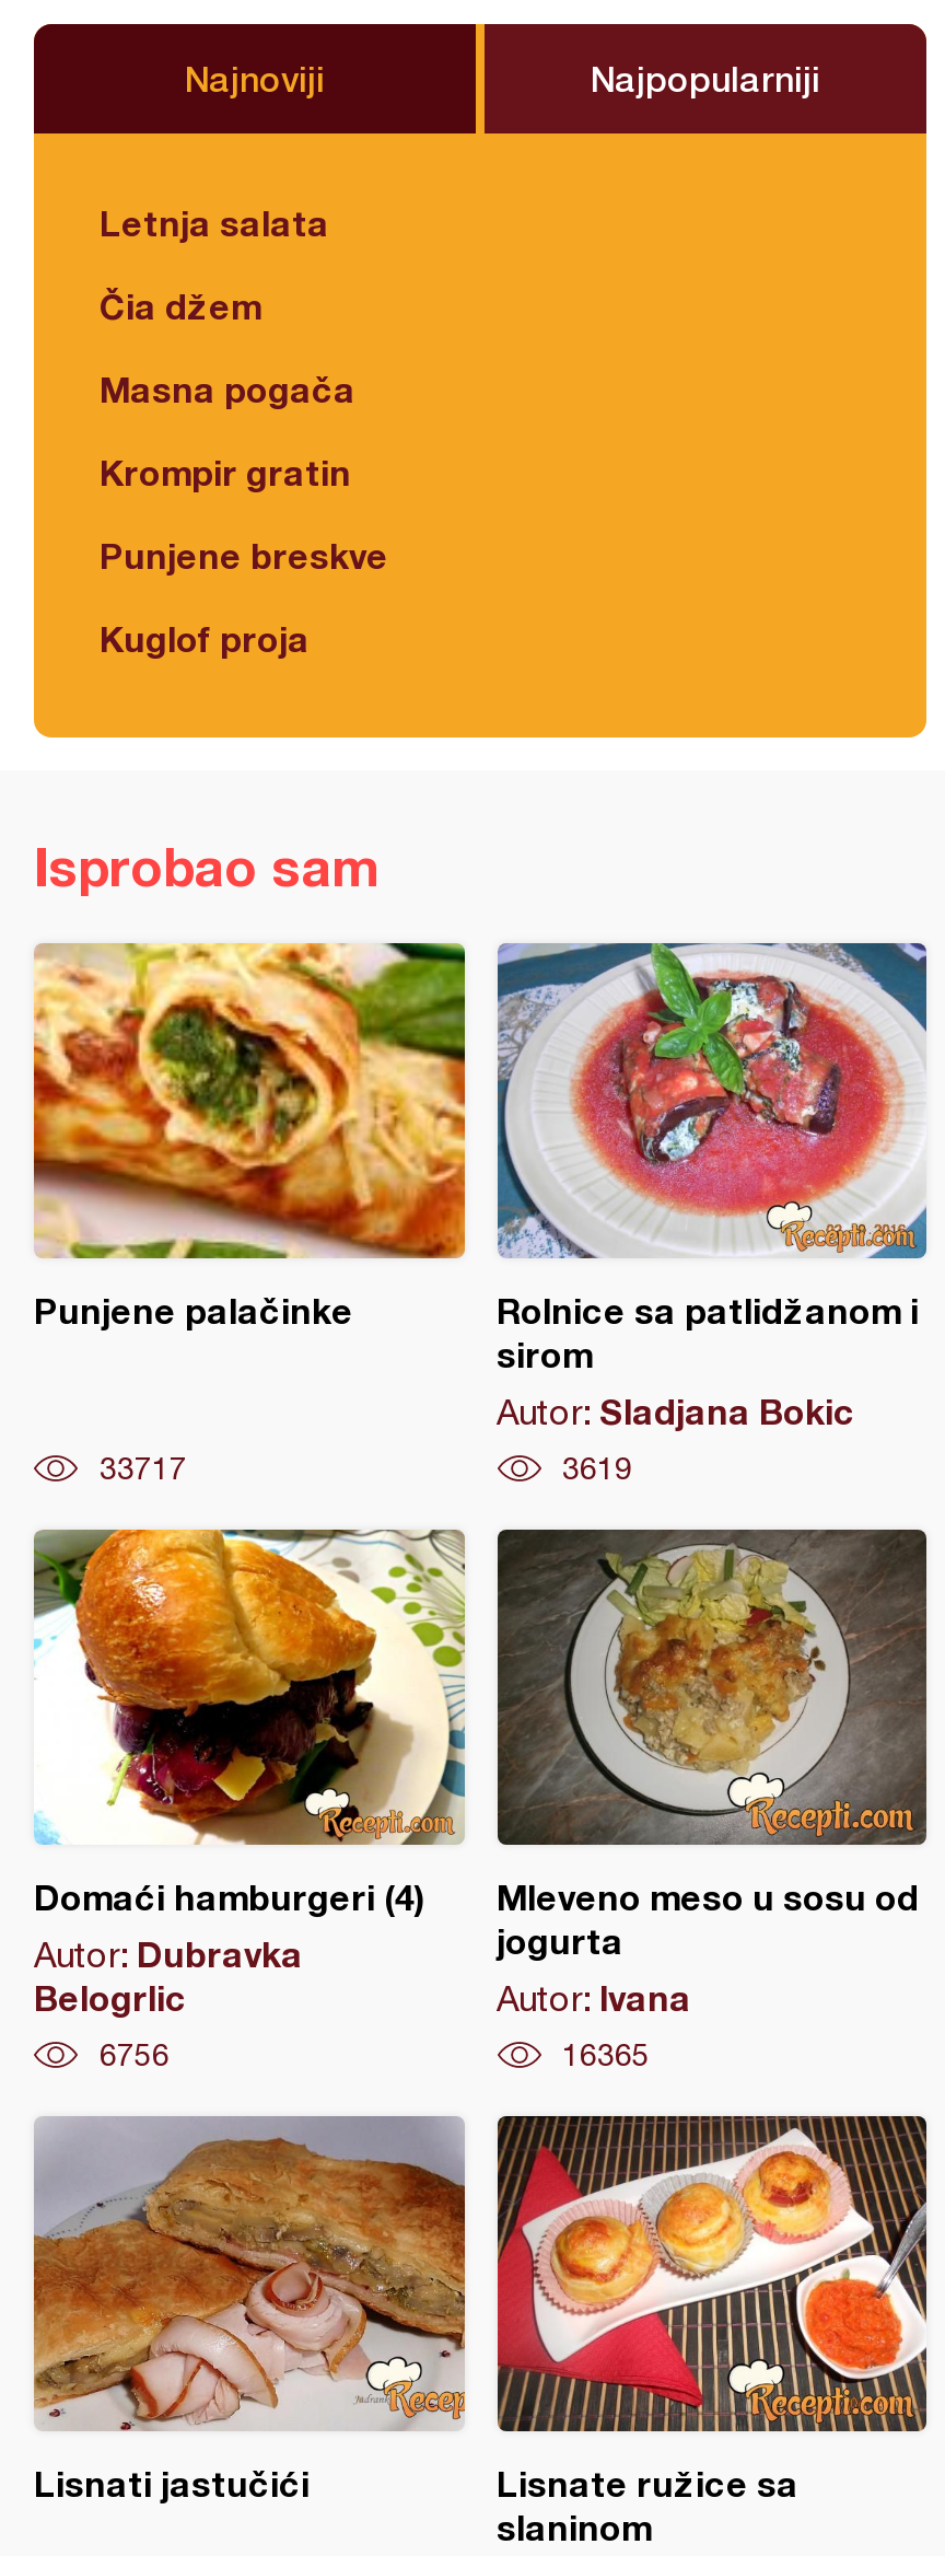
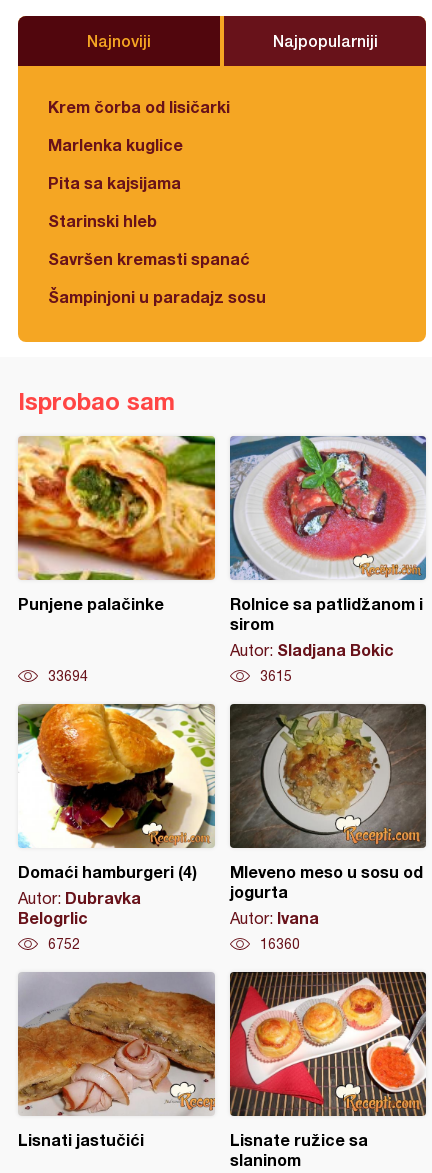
[100,201,329,243] Letnja salata -> [48,97,230,116] Krem čorba od lisičarki
[100,284,261,326] Čia džem -> [48,135,183,154] Marlenka kuglice
[100,368,355,409] Masna pogača -> [48,173,181,192] Pita sa kajsijama
[100,451,351,492] Krompir gratin -> [48,211,157,230] Starinski hleb
[100,534,388,576] Punjene breskve -> [48,249,250,268] Savršen kremasti spanać
[100,617,310,659] Kuglof proja -> [48,287,266,306] Šampinjoni u paradajz sosu
[100,1451,187,1486] 33717 -> [48,668,88,684] 33694
[562,1451,632,1486] 3619 -> [259,668,291,684] 3615
[100,2037,170,2072] 6756 -> [48,936,80,952] 6752
[562,2037,650,2072] 16365 -> [259,936,299,952] 16360

